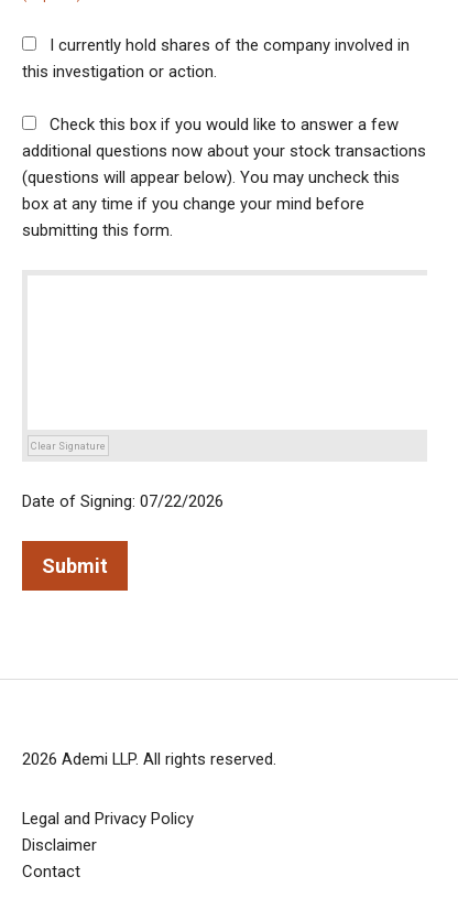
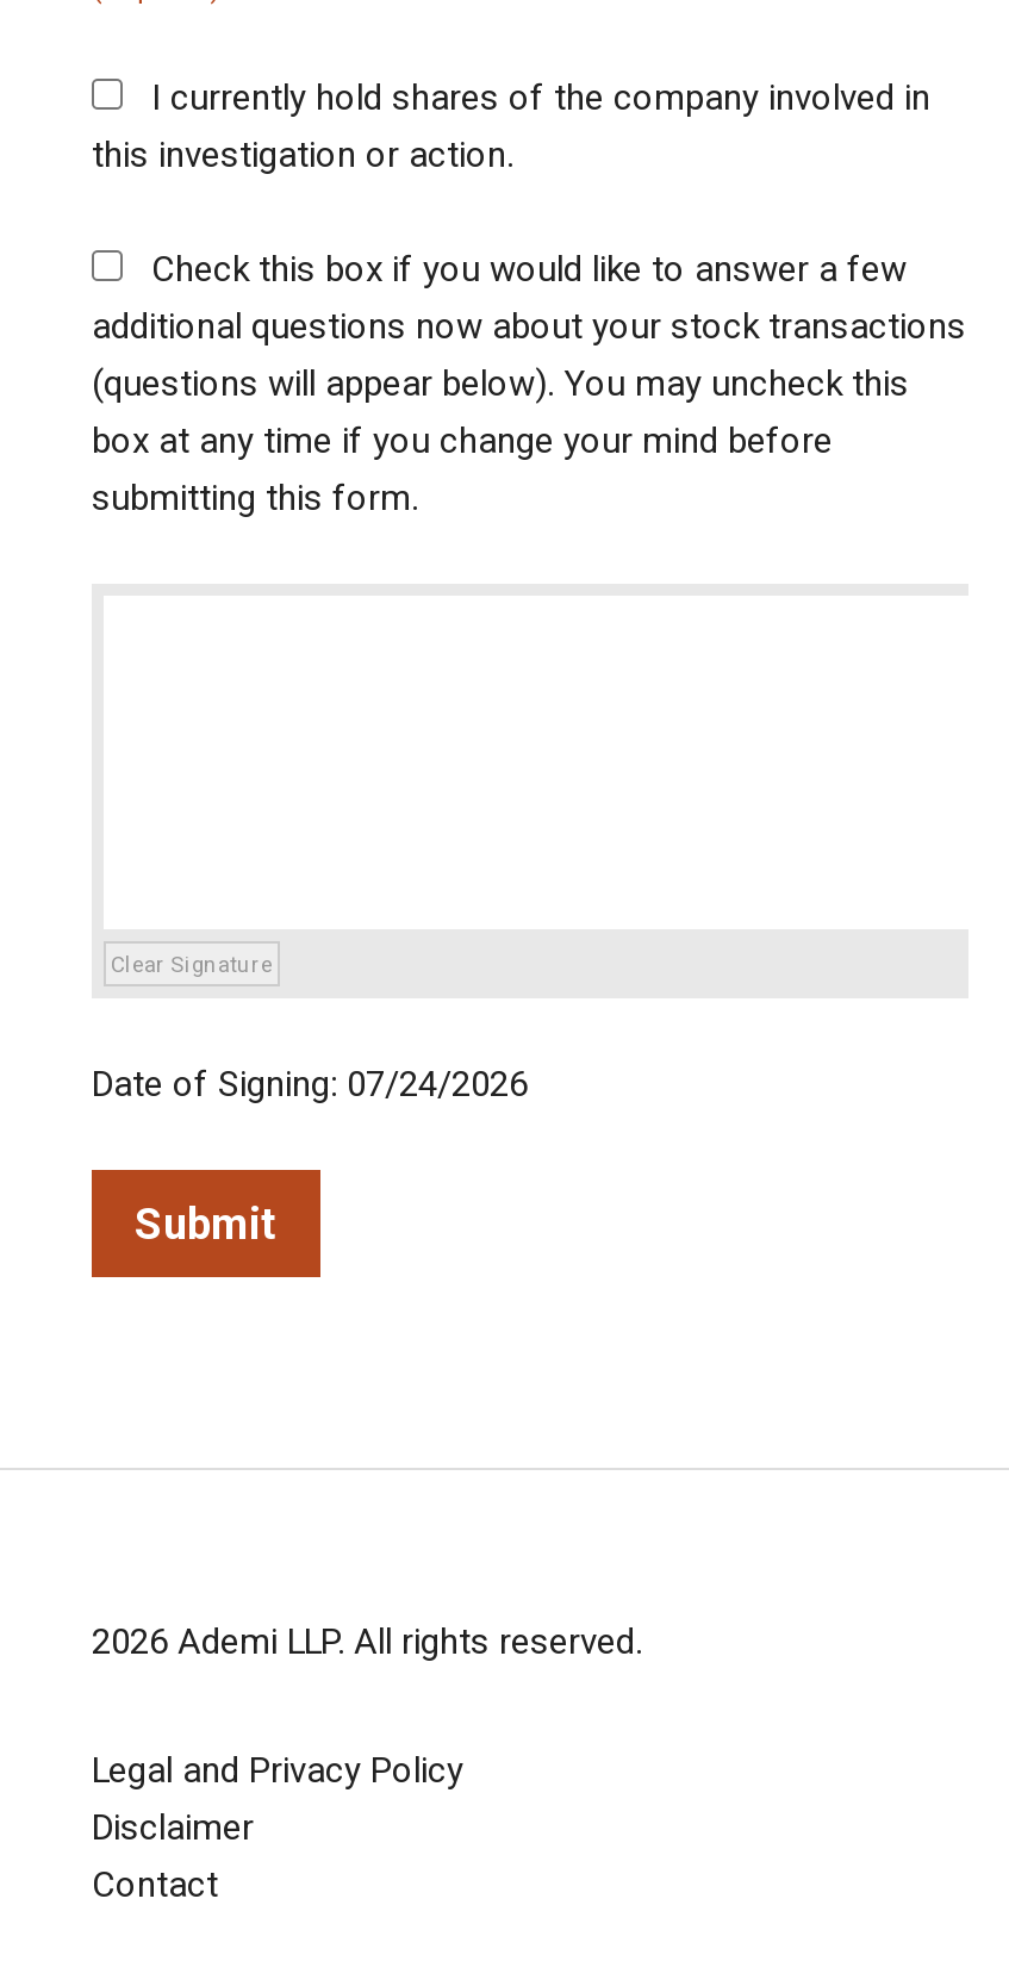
[22,492,223,511] Date of Signing: 07/22/2026 -> [92,1063,528,1106] Date of Signing: 07/24/2026

